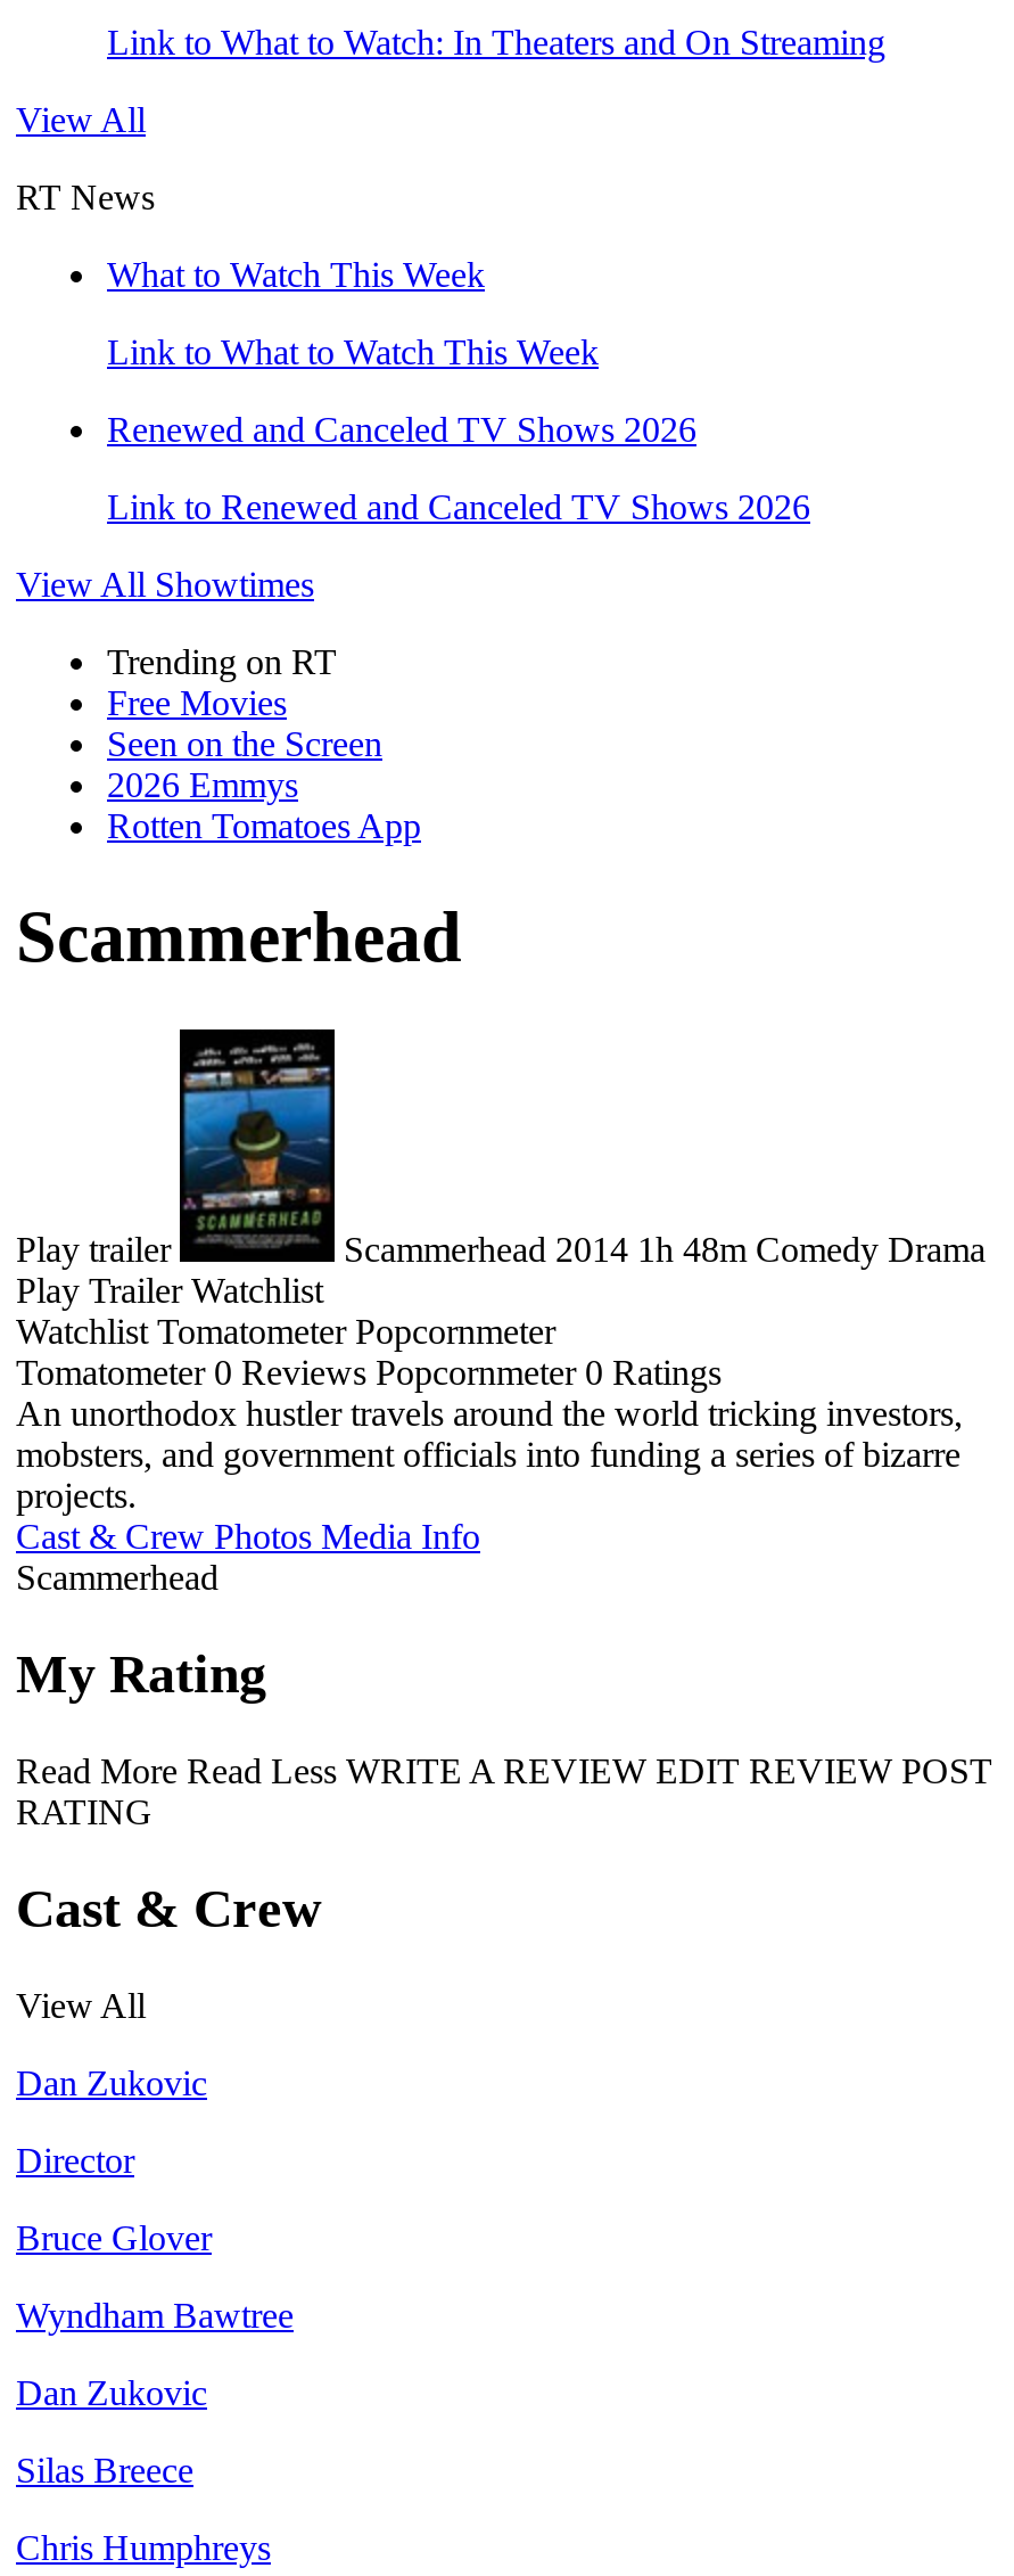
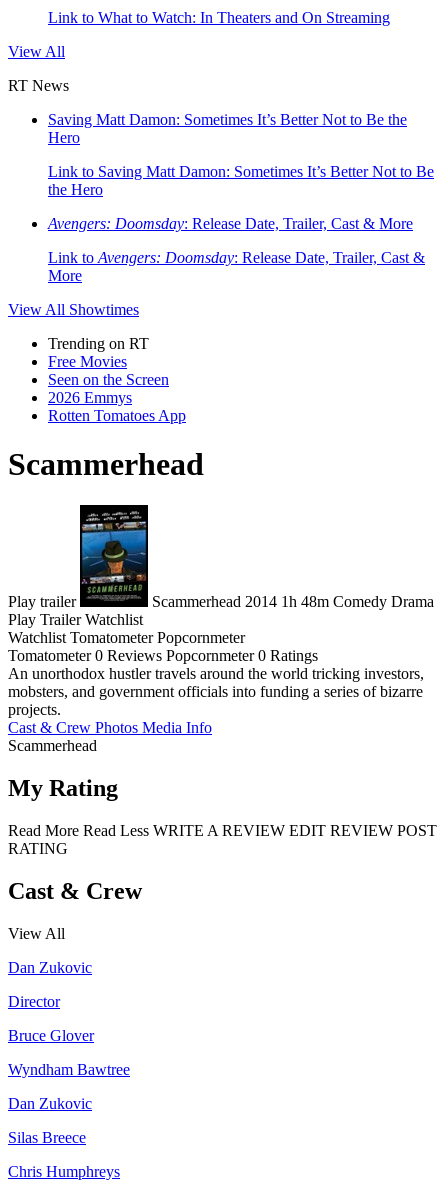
[107,255,485,294] What to Watch This Week -> [48,111,407,146] Saving Matt Damon: Sometimes It’s Better Not to Be the | Hero
[107,333,599,371] Link to What to Watch This Week -> [48,163,434,198] Link to Saving Matt Damon: Sometimes It’s Better Not to Be | the Hero
[107,410,696,449] Renewed and Canceled TV Shows 2026 -> [48,215,413,232] Avengers: Doomsday: Release Date, Trailer, Cast & More
[107,487,810,526] Link to Renewed and Canceled TV Shows 2026 -> [48,249,425,284] Link to Avengers: Doomsday: Release Date, Trailer, Cast & | More

